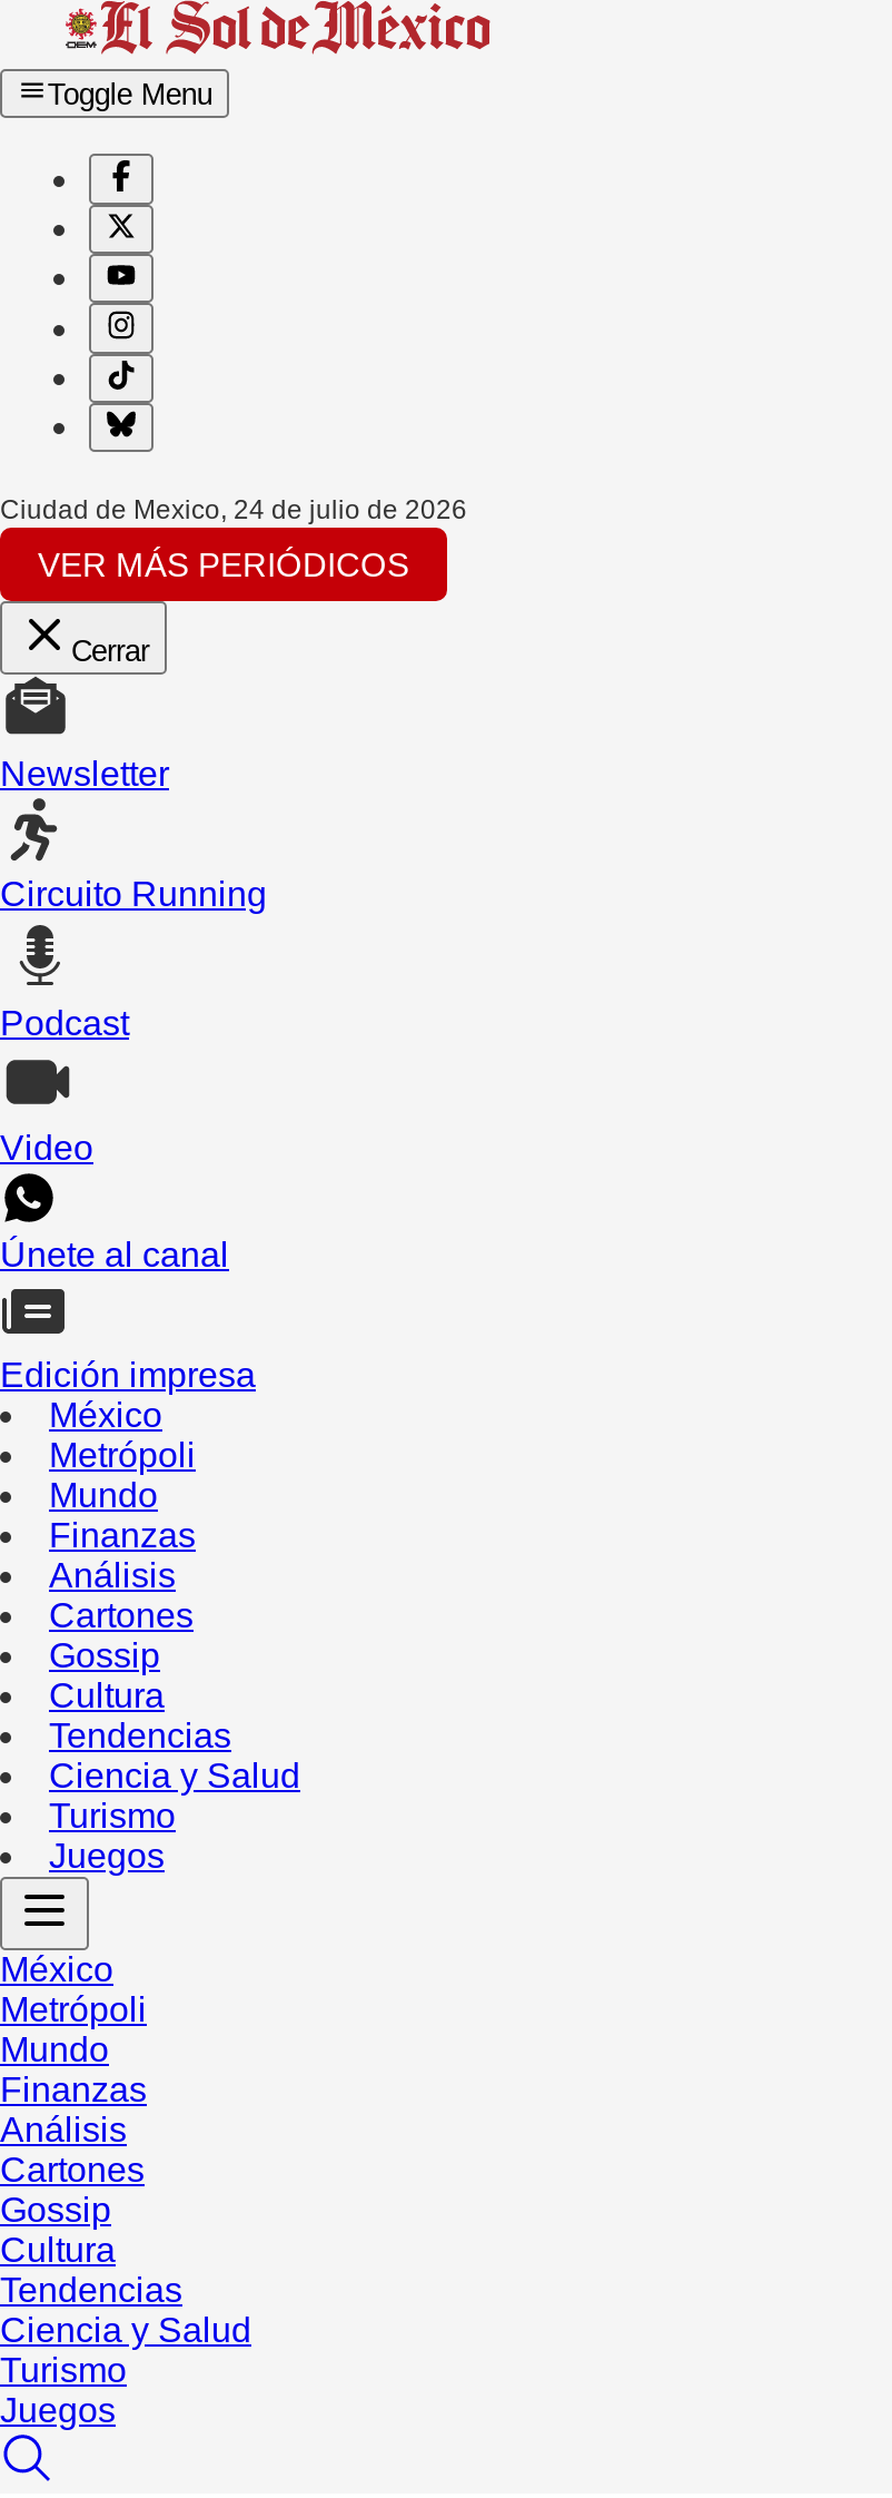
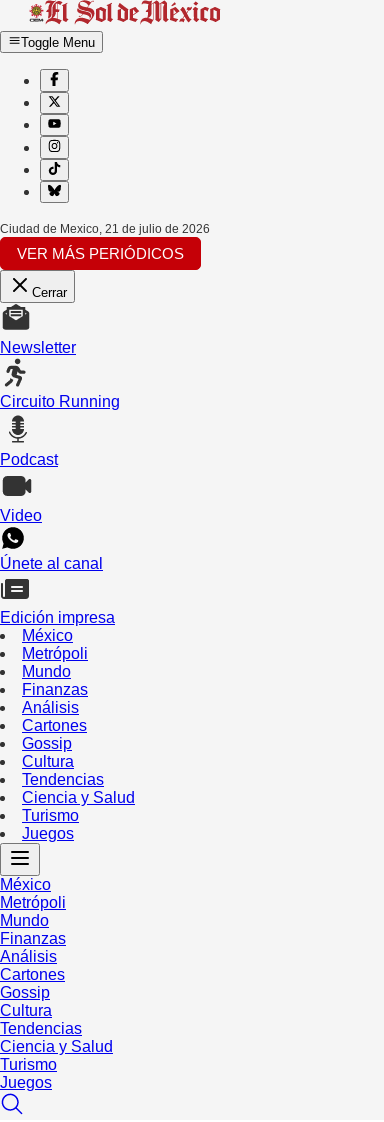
[0,495,467,526] Ciudad de Mexico, 24 de julio de 2026 -> [0,222,210,236] Ciudad de Mexico, 21 de julio de 2026

